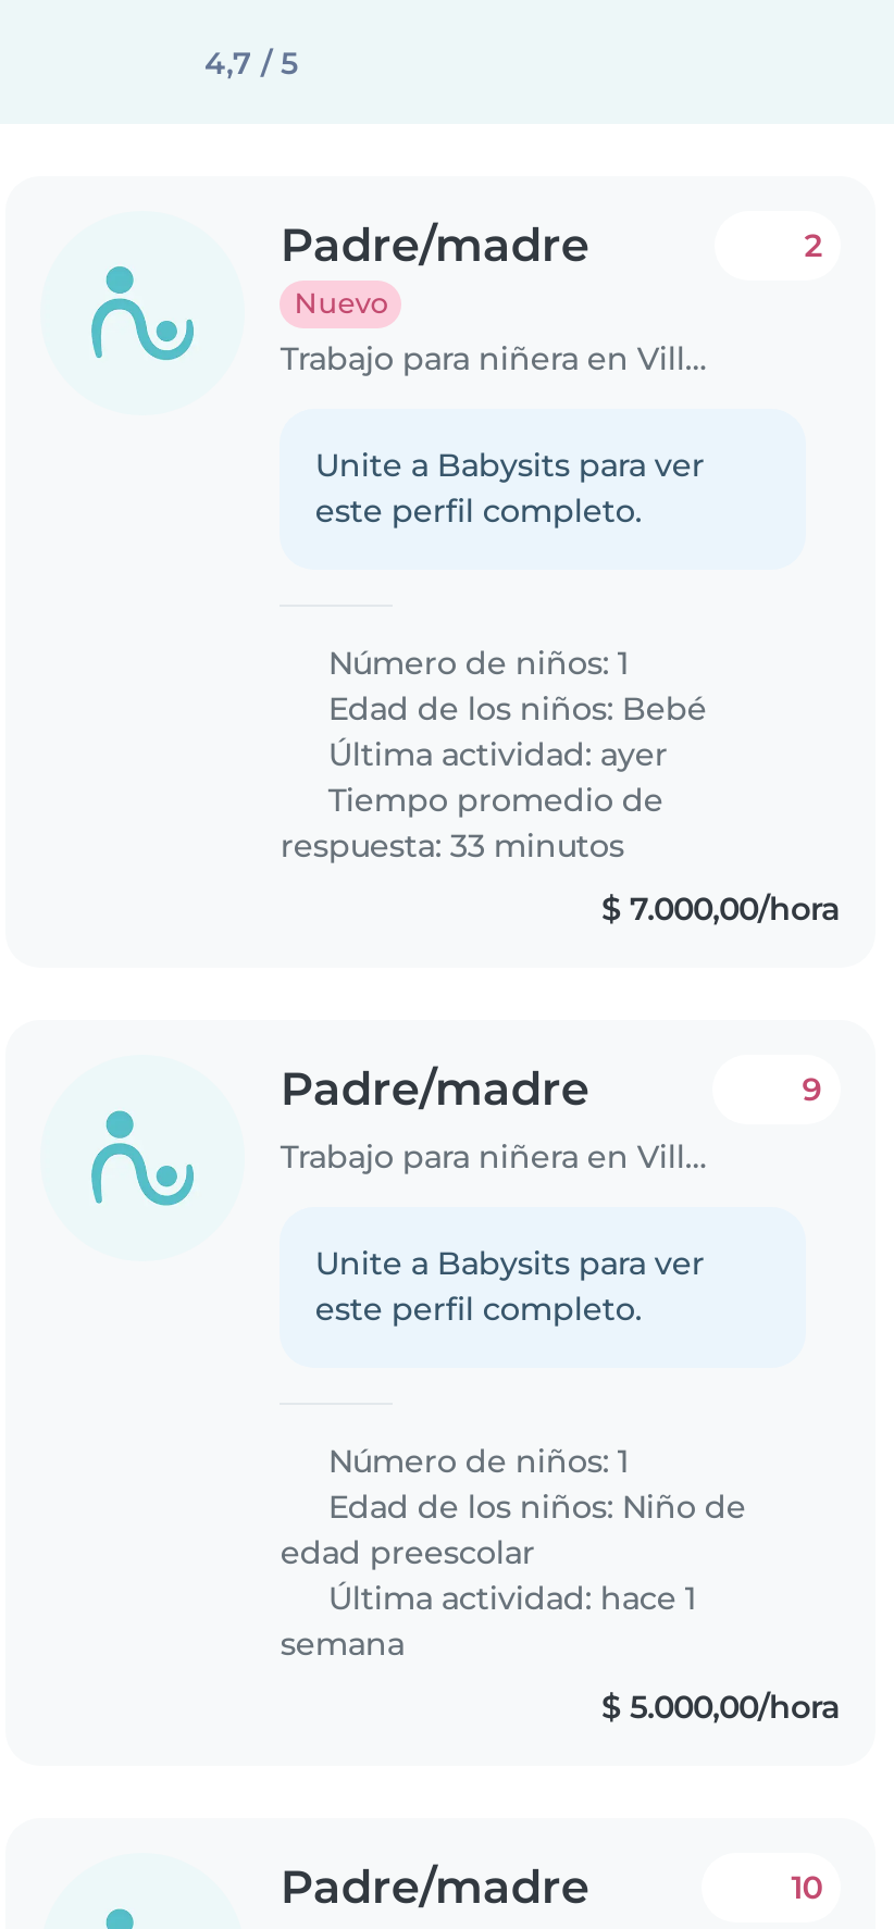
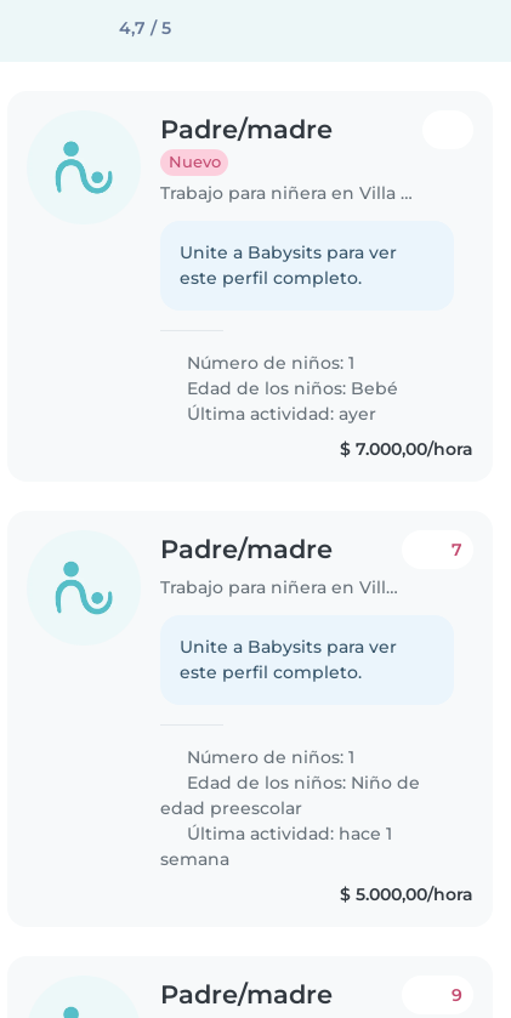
[804,226,822,265] 2 -> none
[280,782,663,866] Tiempo promedio de | respuesta: 33 minutos -> none
[802,1071,822,1110] 9 -> [452,539,463,561] 7
[791,1869,822,1908] 10 -> [452,984,463,1006] 9

